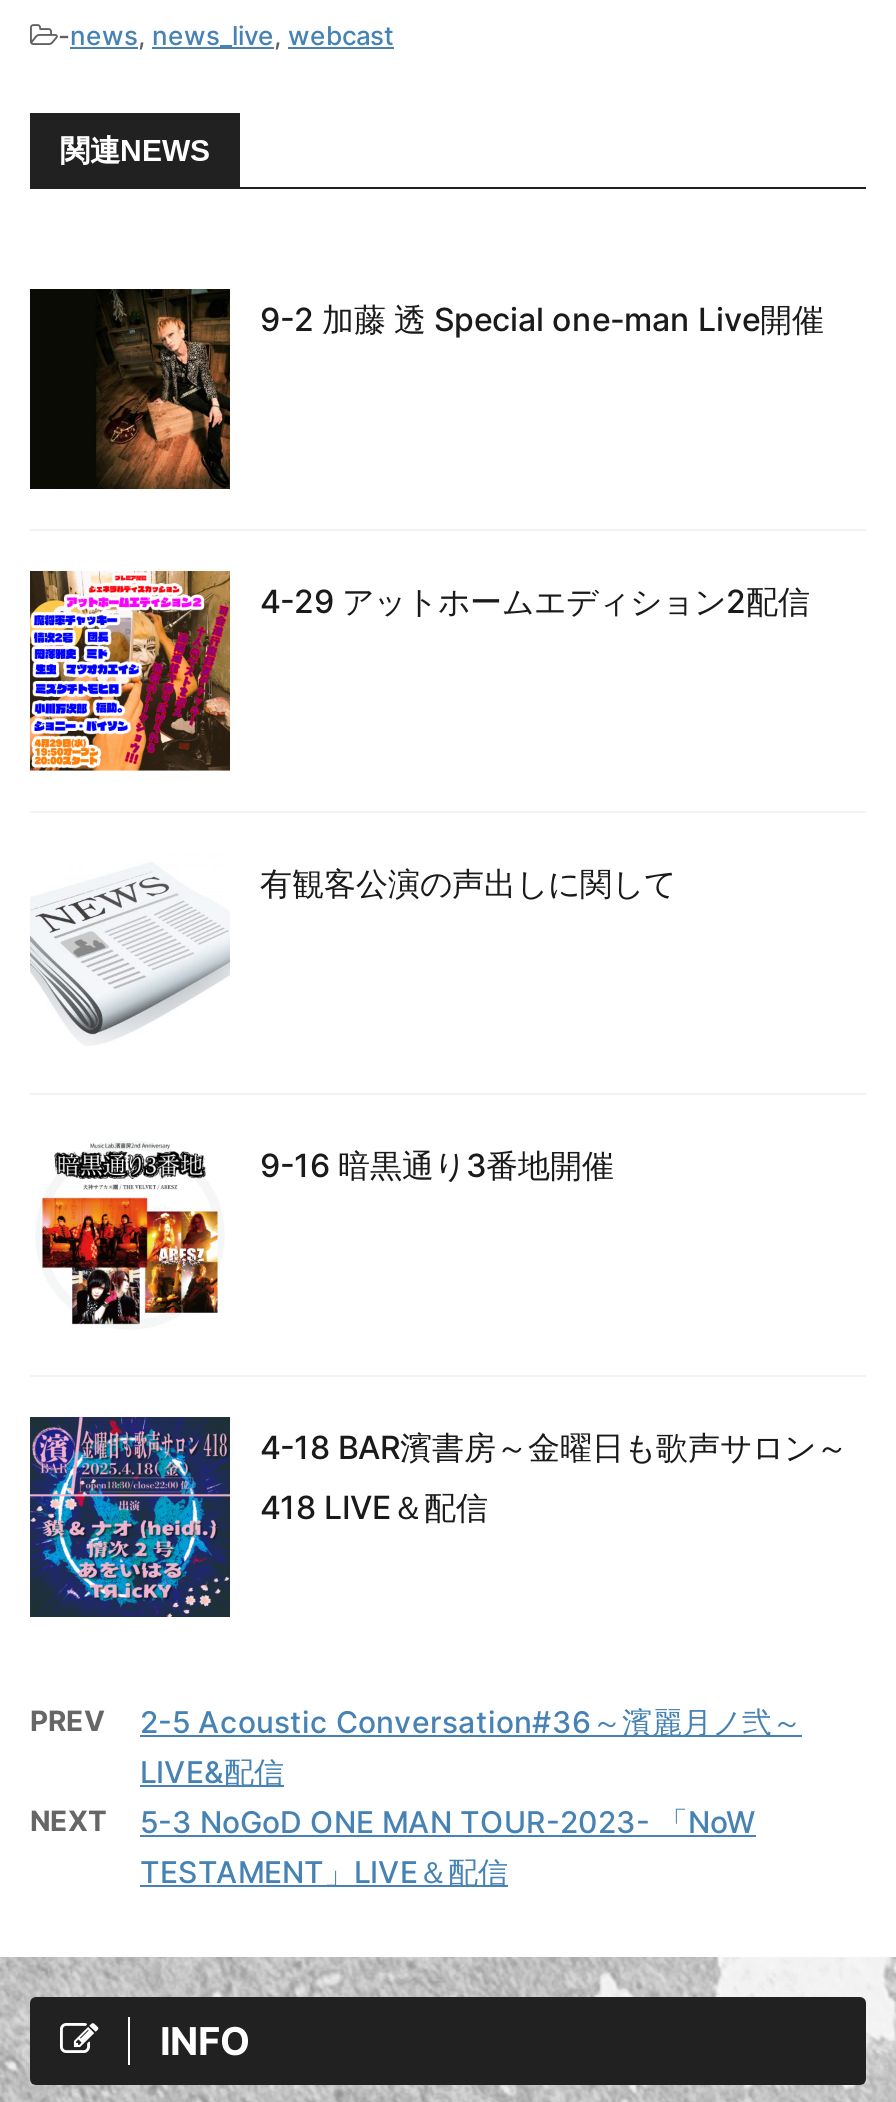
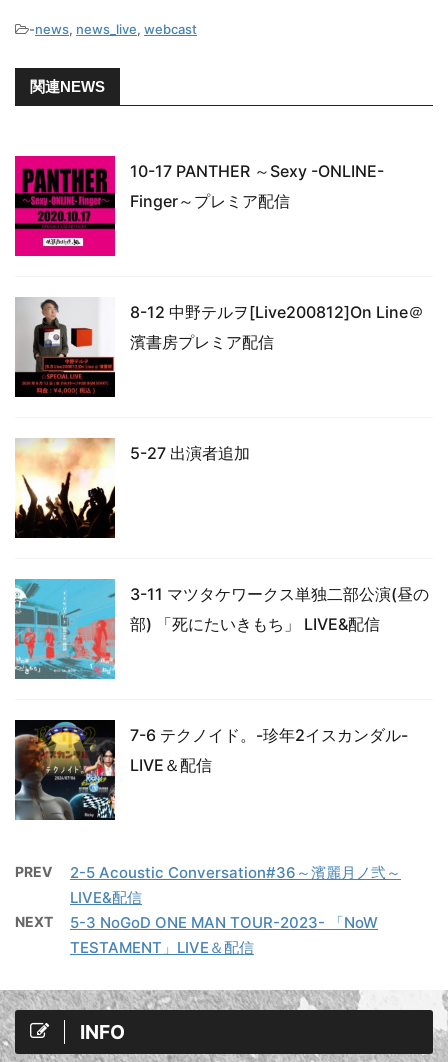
[28,286,824,492] [image] | 9-2 加藤 透 Special one-man Live開催 -> [14,155,384,257] [image] | 10-17 PANTHER ～Sexy -ONLINE- | Finger～プレミア配信
[28,568,810,772] [image] | 4-29 アットホームエディション2配信 -> [14,296,424,398] [image] | 8-12 中野テルヲ[Live200812]On Line＠ | 濱書房プレミア配信
[30,854,676,1054] [image] | 有観客公演の声出しに関して -> [14,437,250,539] [image] | 5-27 出演者追加
[30,1136,614,1336] [image] | 9-16 暗黒通り3番地開催 -> [14,578,429,680] [image] | 3-11 マツタケワークス単独二部公演(昼の | 部) 「死にたいきもち」 LIVE&配信
[28,1416,848,1618] [image] | 4-18 BAR濱書房～金曜日も歌声サロン～ | 418 LIVE＆配信 -> [14,719,408,821] [image] | 7-6 テクノイド。-珍年2イスカンダル- | LIVE＆配信

